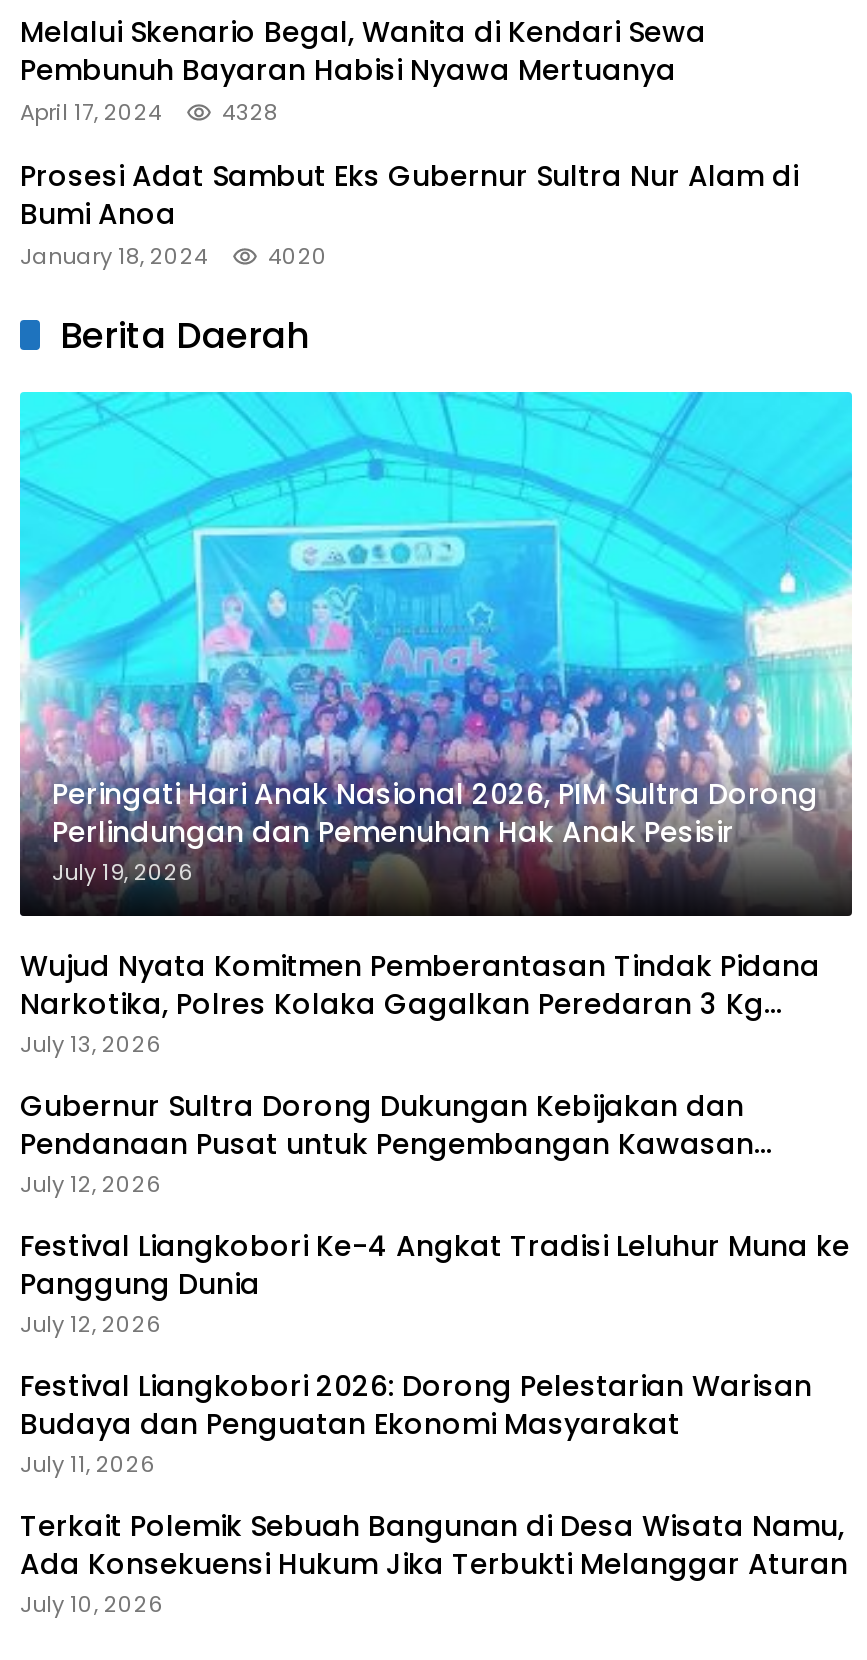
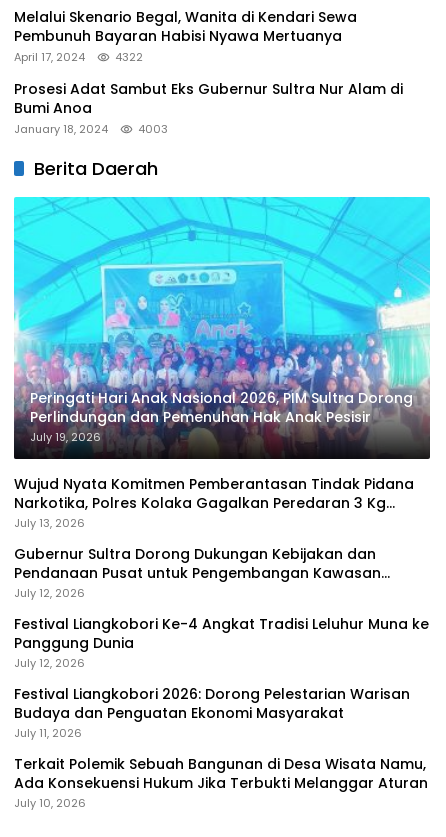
[20,96,278,128] April 17, 2024 4328 -> [14,49,143,65] April 17, 2024 4322
[20,240,328,272] January 18, 2024 4020 -> [14,121,168,137] January 18, 2024 4003

